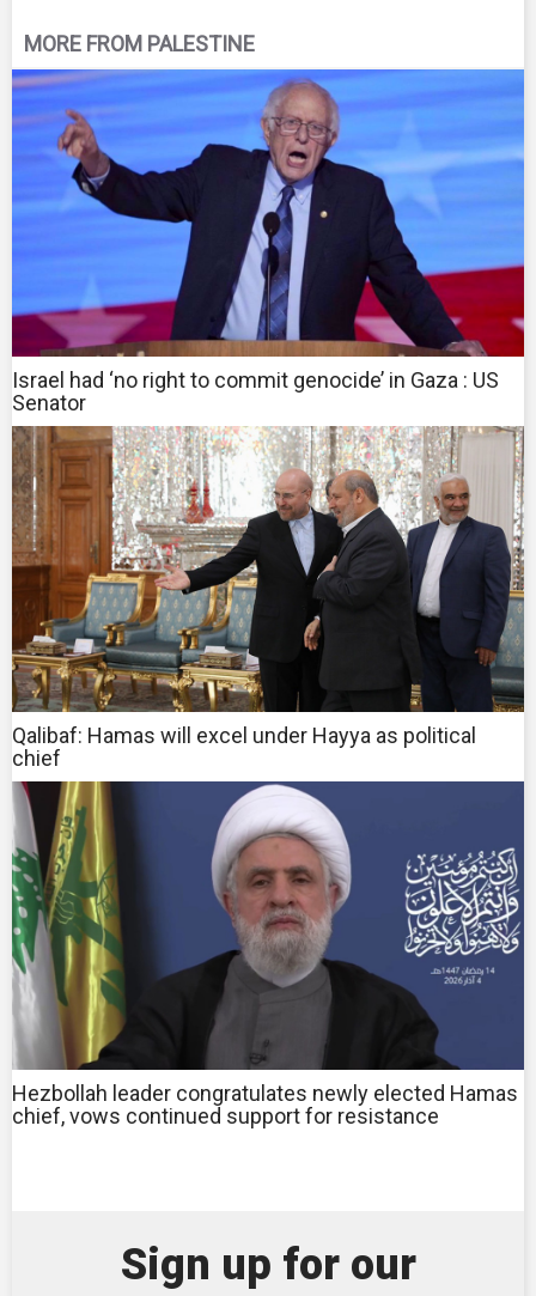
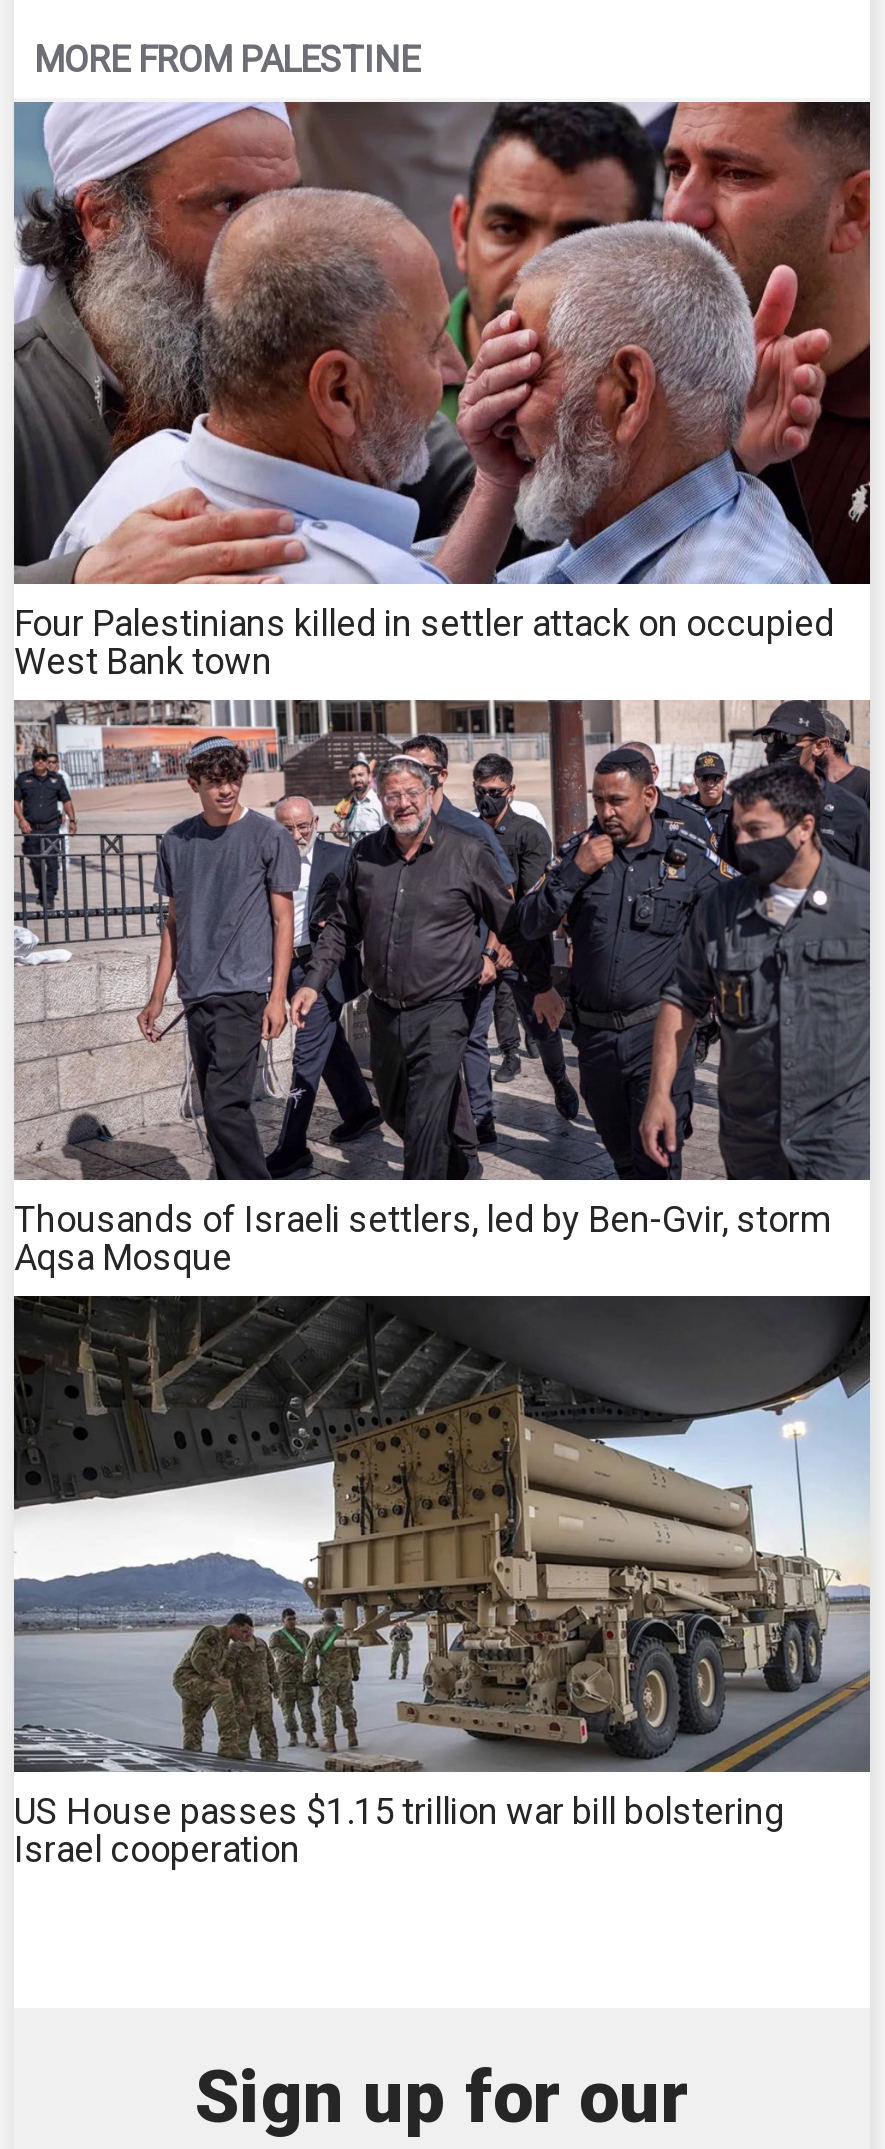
[11,68,525,416] [image] | Israel had ‘no right to commit genocide’ in Gaza : US | Senator -> [12,99,872,683] [image] | Four Palestinians killed in settler attack on occupied | West Bank town
[11,426,525,771] [image] | Qalibaf: Hamas will excel under Hayya as political | chief -> [14,699,872,1277] [image] | Thousands of Israeli settlers, led by Ben-Gvir, storm | Aqsa Mosque
[11,781,525,1129] [image] | Hezbollah leader congratulates newly elected Hamas | chief, vows continued support for resistance -> [12,1293,872,1869] [image] | US House passes $1.15 trillion war bill bolstering | Israel cooperation

